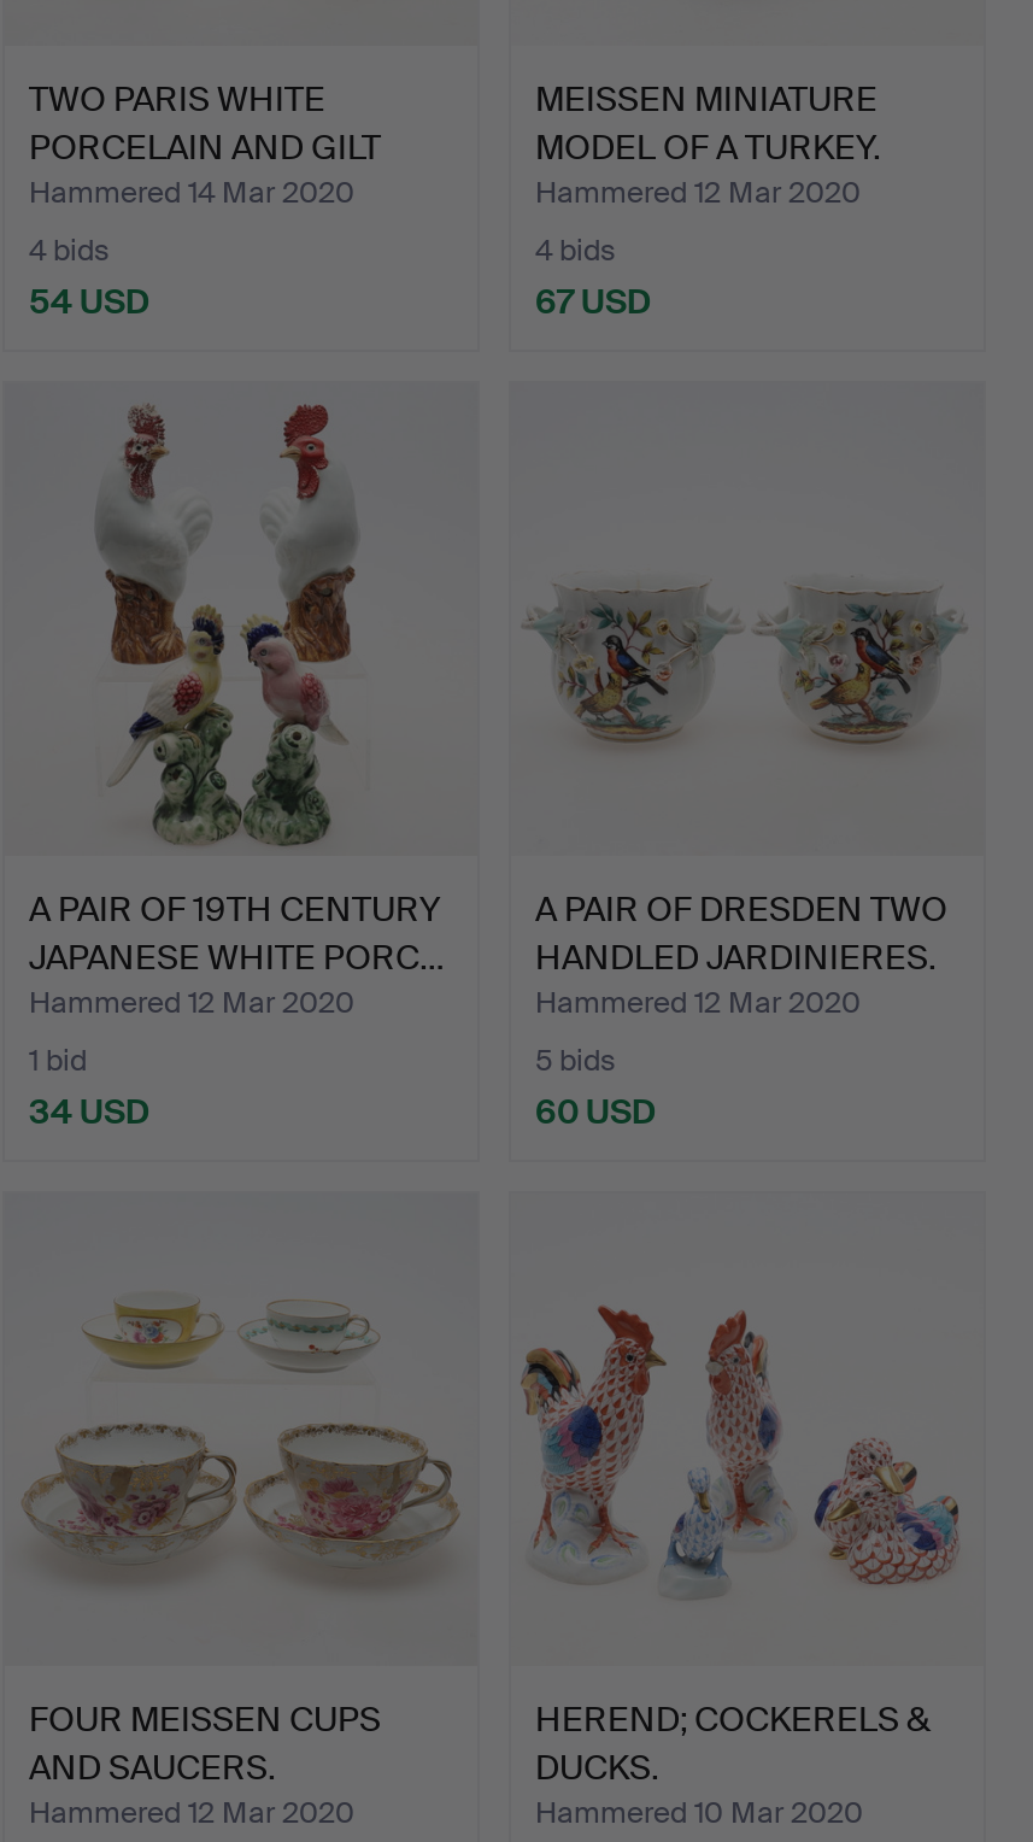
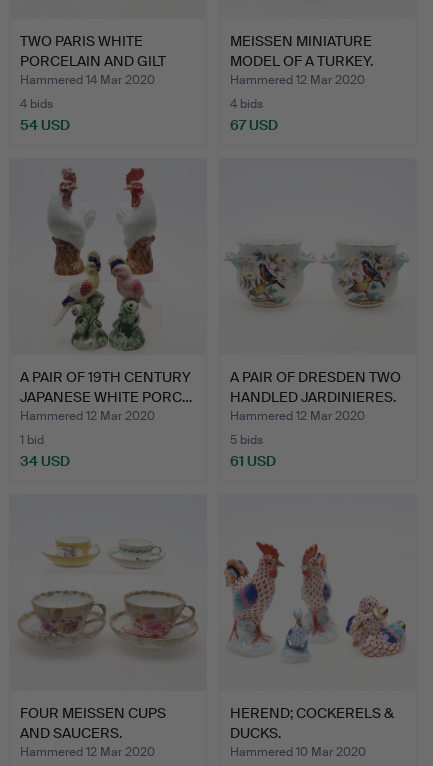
[535,1089,656,1133] 60 USD -> [230,452,276,470] 61 USD

